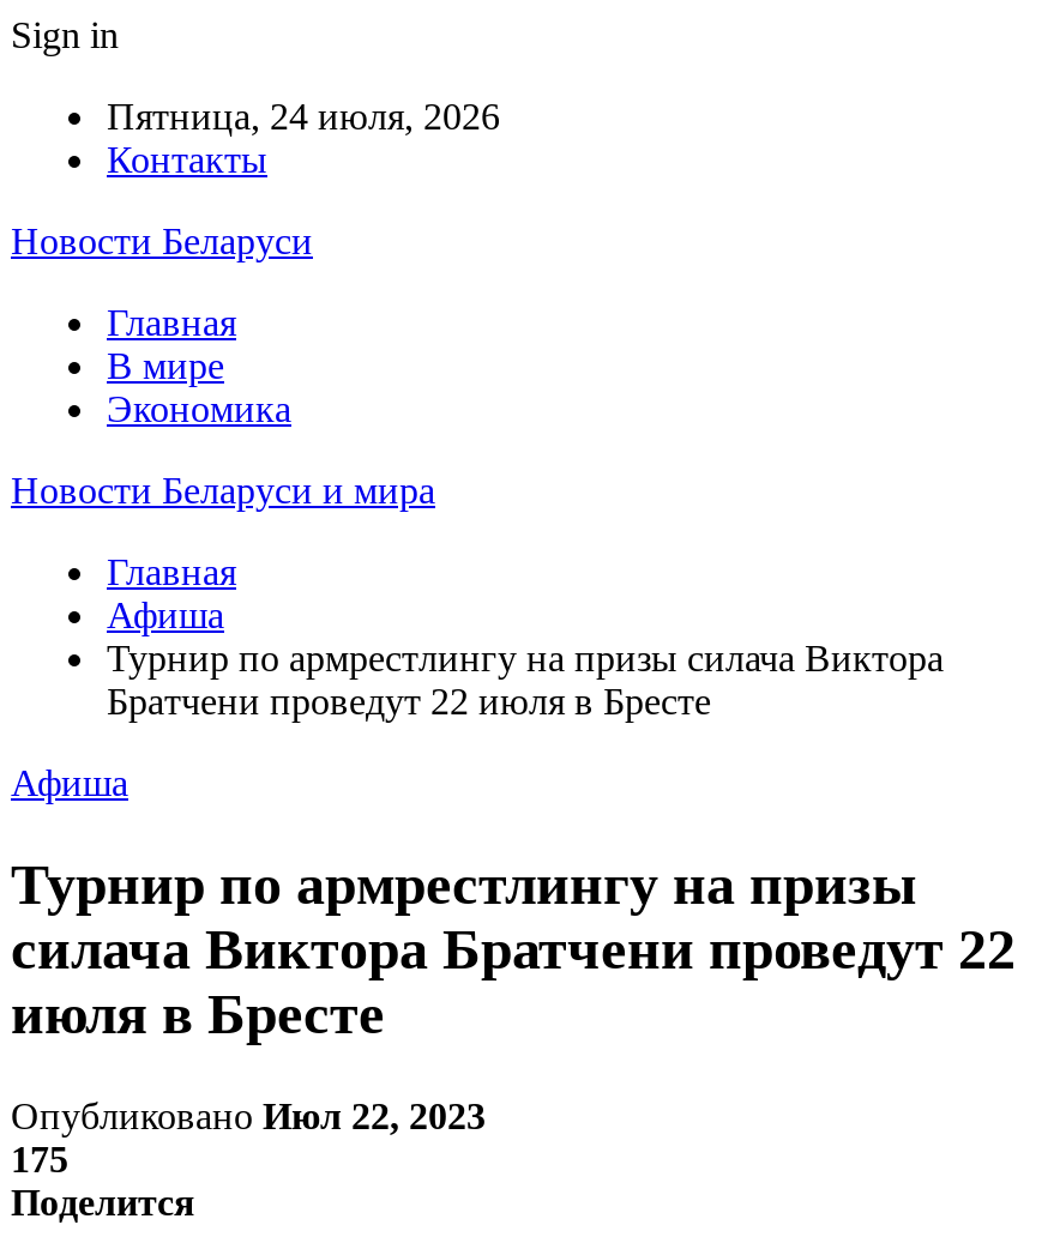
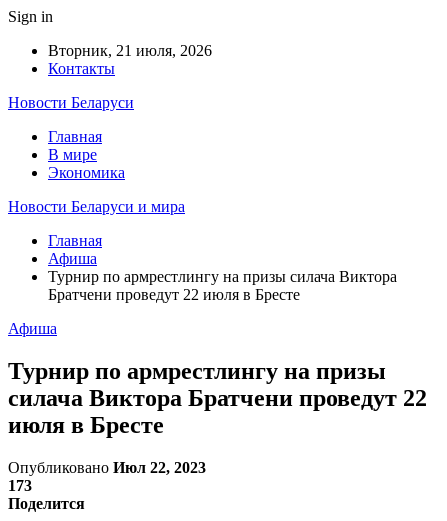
[107,96,500,137] Пятница, 24 июля, 2026 -> [48,42,212,59] Вторник, 21 июля, 2026
[11,1138,68,1179] 175 -> [8,477,32,494] 173

